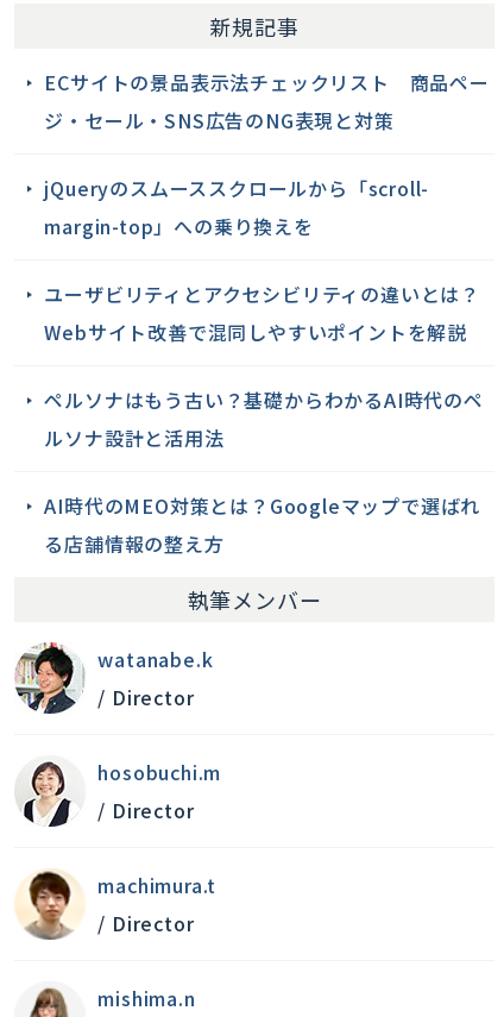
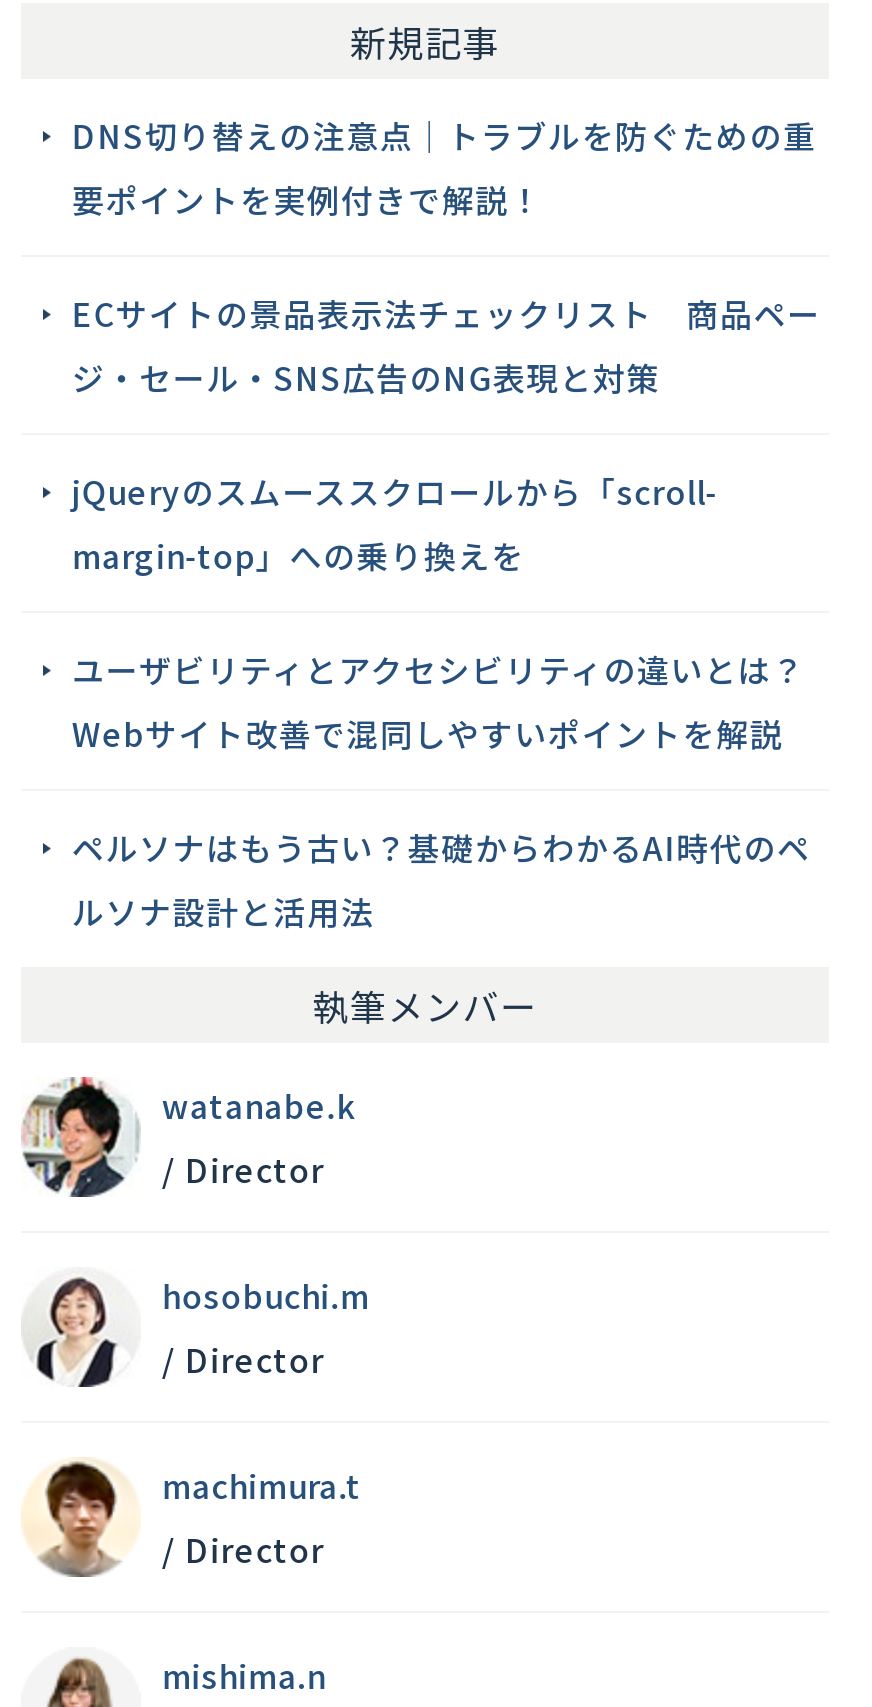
none -> [72,111,817,223] DNS切り替えの注意点｜トラブルを防ぐための重 | 要ポイントを実例付きで解説！
moved [44,68,489,452] -> [72,289,821,935]: ECサイトの景品表示法チェックリスト 商品ペー | ジ・セール・SNS広告のNG表現と対策 | jQueryのスムーススクロールから「scroll- | margin-top」への乗り換えを | ユーザビリティとアクセシビリティの違いとは？ | Webサイト改善で混同しやすいポイントを解説 | ペルソナはもう古い？基礎からわかるAI時代のペ | ルソナ設計と活用法
[44,491,480,558] AI時代のMEO対策とは？Googleマップで選ばれ | る店舗情報の整え方 -> none

